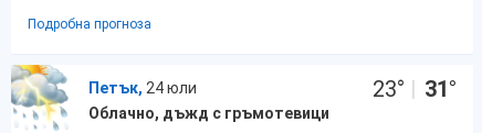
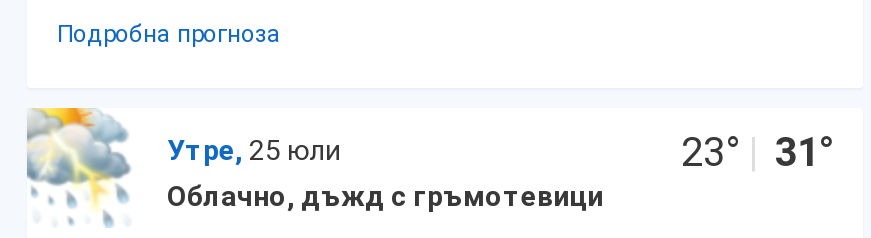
[88,79,197,97] Петък, 24 юли -> [167,134,341,166] Утре, 25 юли

